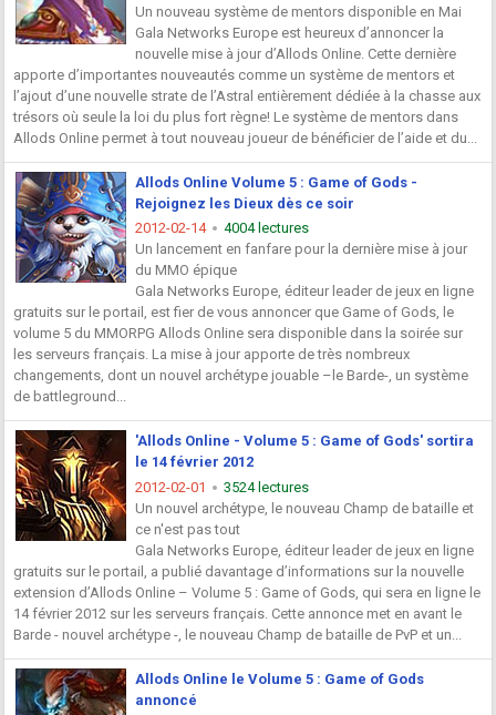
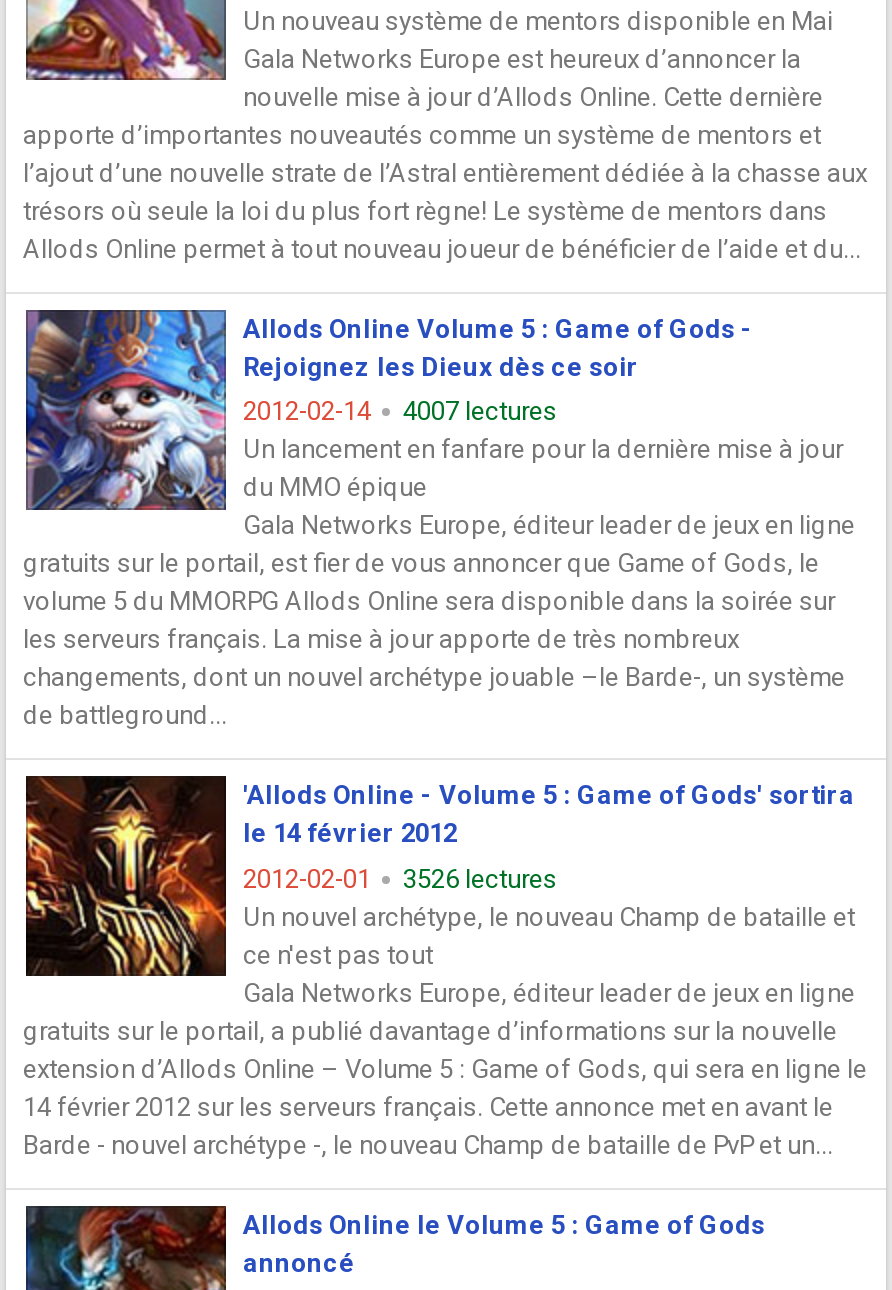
[136,220,309,237] 2012-02-14 4004 lectures -> [243,397,557,427] 2012-02-14 4007 lectures
[136,479,309,496] 2012-02-01 3524 lectures -> [243,864,557,894] 2012-02-01 3526 lectures

